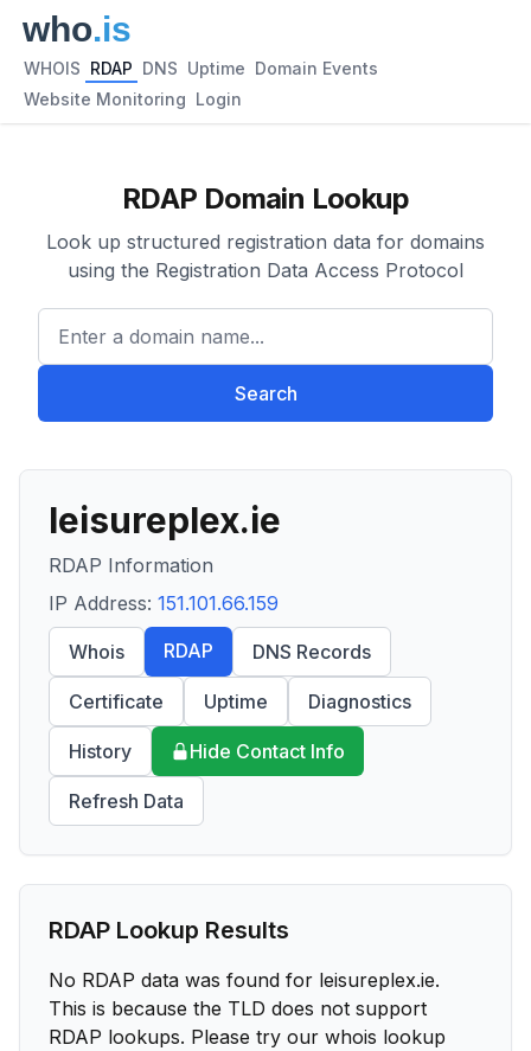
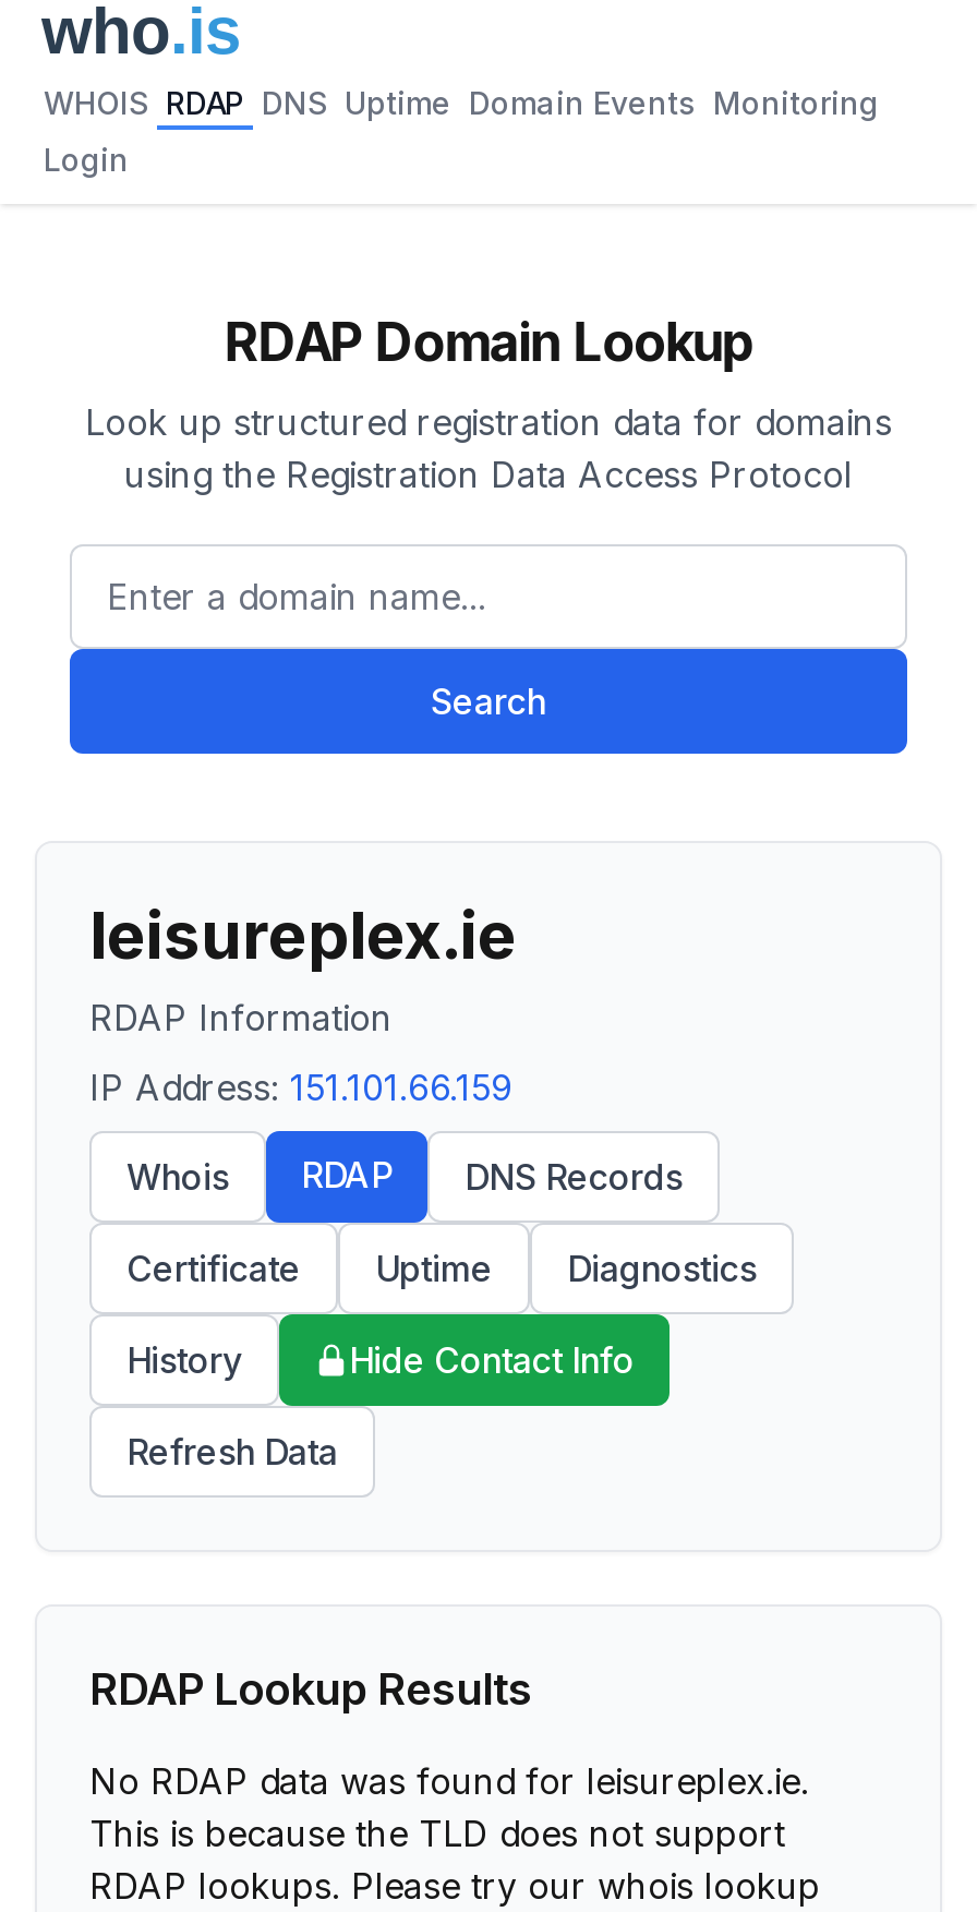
[24,58,378,78] WHOIS RDAP DNS Uptime Domain Events -> [44,84,879,121] WHOIS RDAP DNS Uptime Domain Events Monitoring
[24,89,242,109] Website Monitoring Login -> [44,141,129,178] Login

